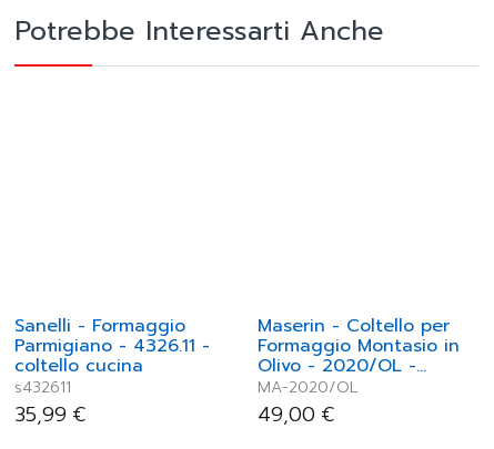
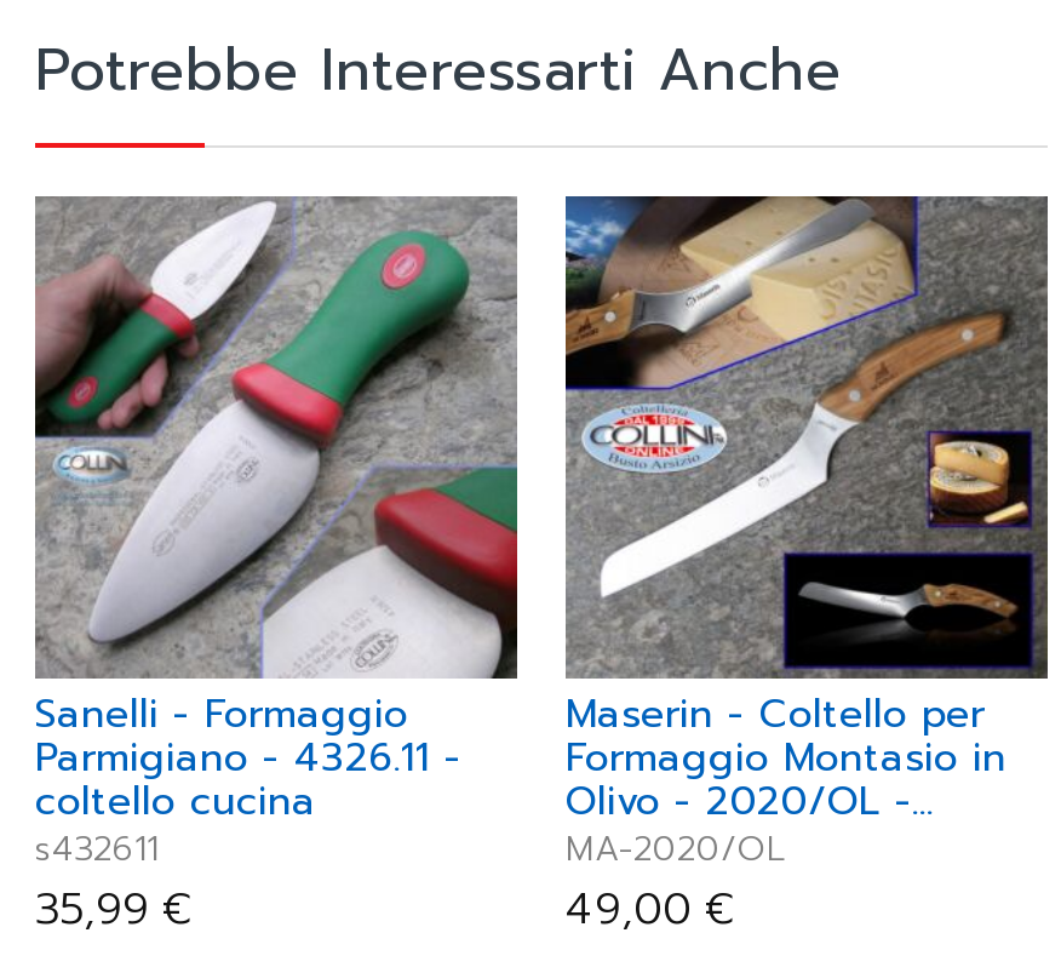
none -> [33,194,520,681] [image]
none -> [563,194,1050,681] [image]

